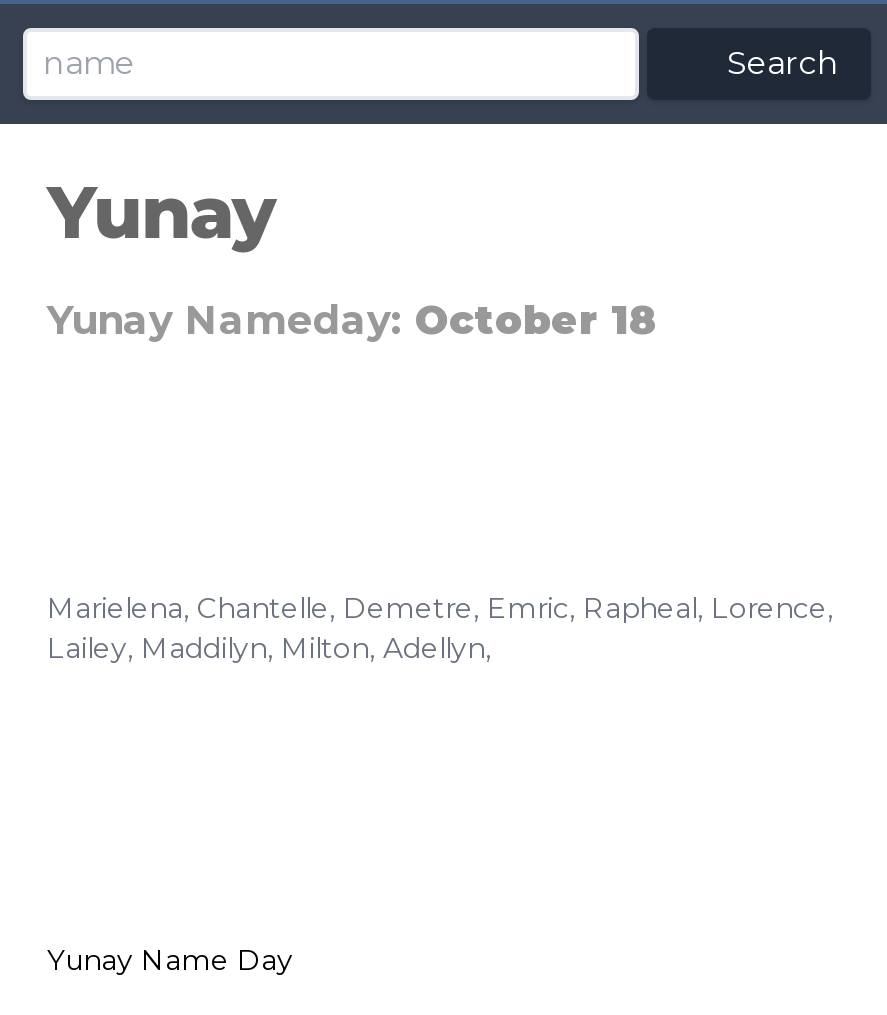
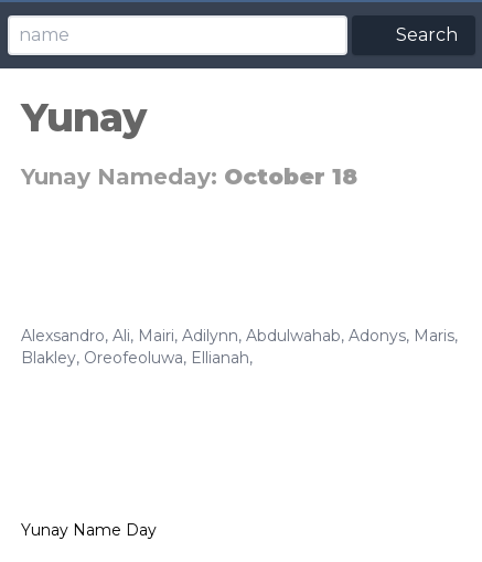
[47,590,833,666] Marielena, Chantelle, Demetre, Emric, Rapheal, Lorence, | Lailey, Maddilyn, Milton, Adellyn, -> [21,326,458,368] Alexsandro, Ali, Mairi, Adilynn, Abdulwahab, Adonys, Maris, | Blakley, Oreofeoluwa, Ellianah,

